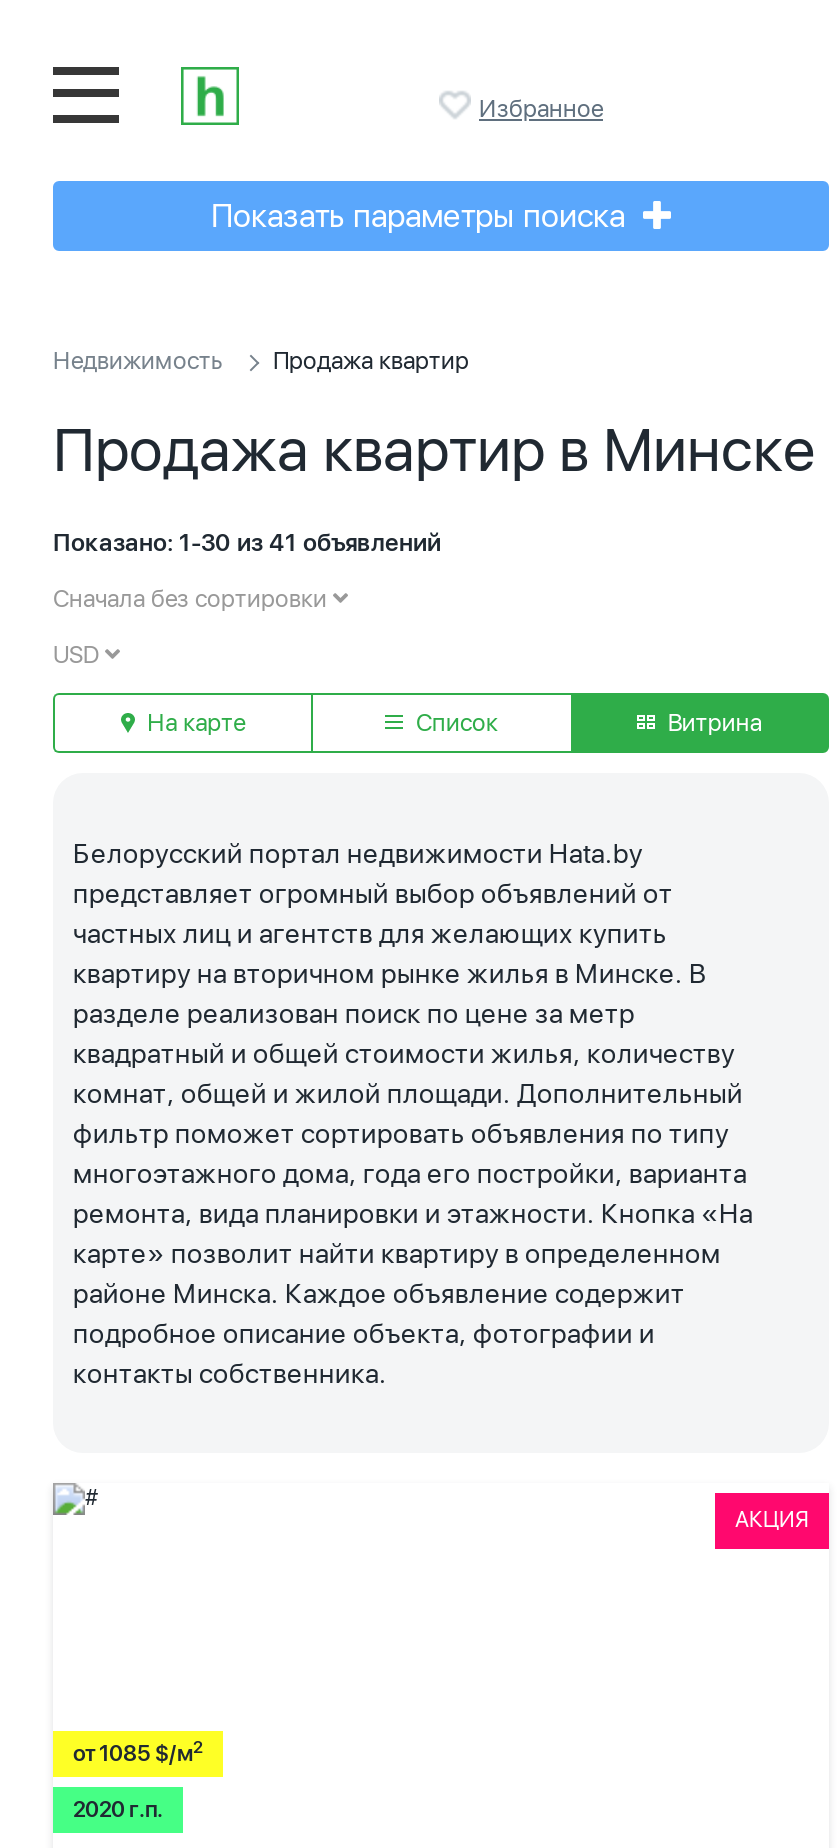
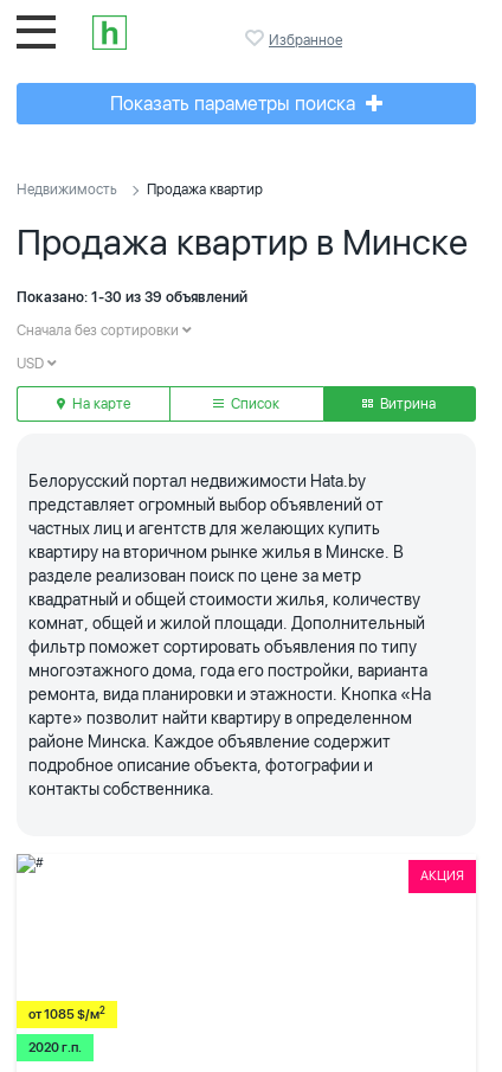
[53,529,441,557] Показано: 1-30 из 41 объявлений -> [17,289,247,306] Показано: 1-30 из 39 объявлений

